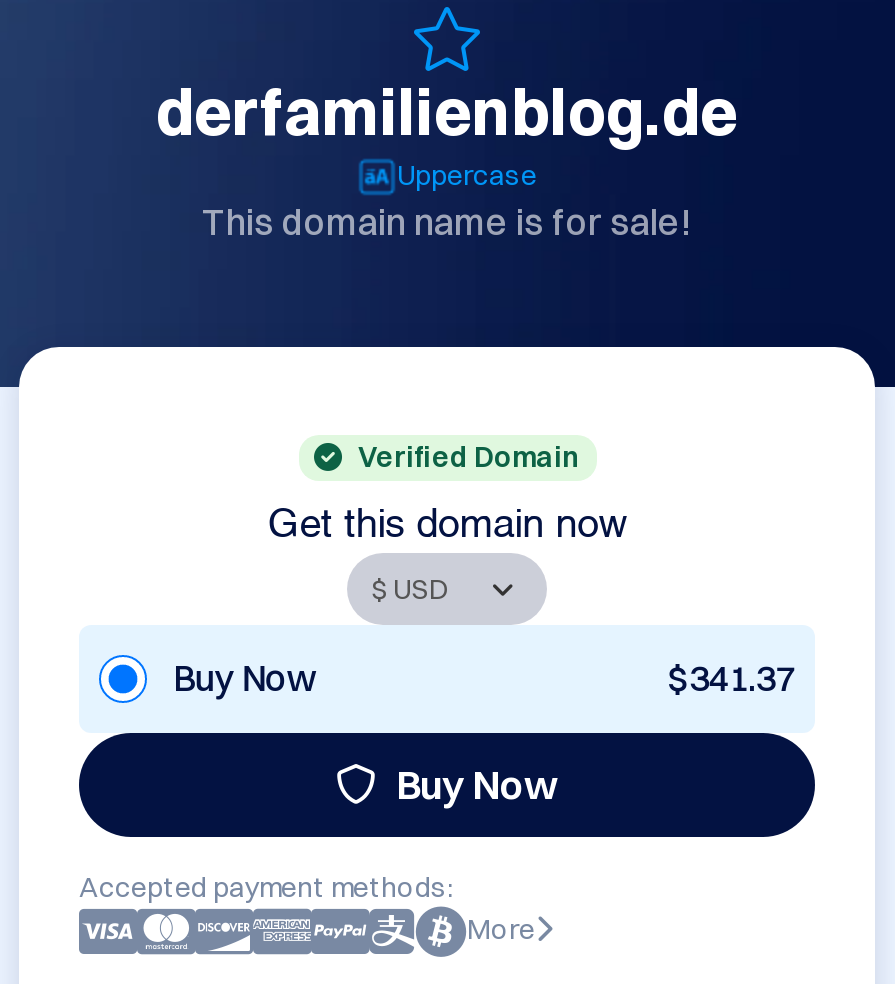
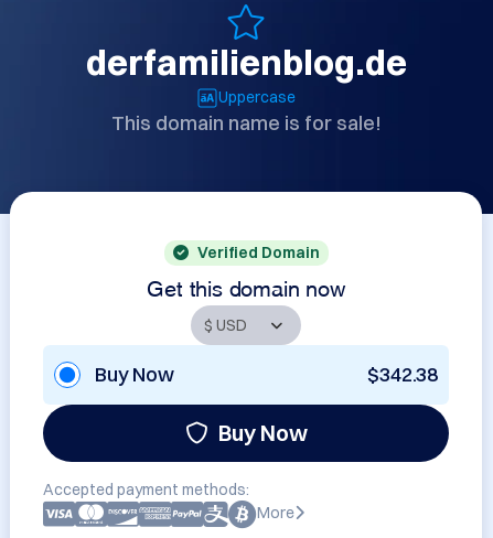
[667,655,795,701] $341.37 -> [367,362,438,387] $342.38

